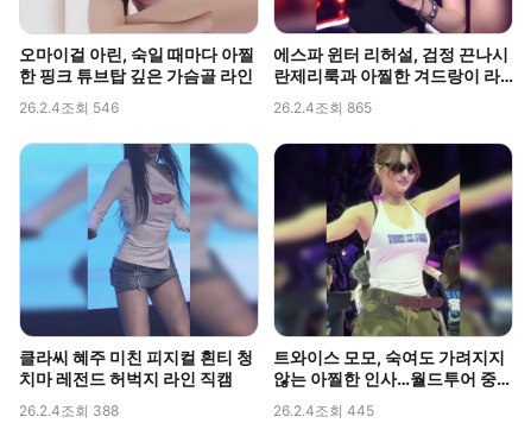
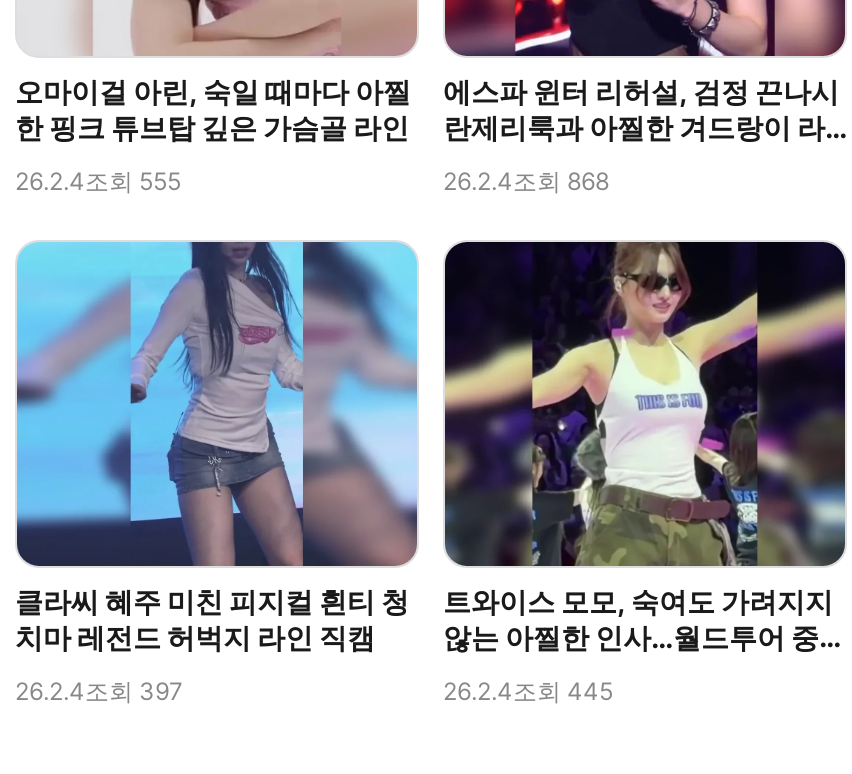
[19,99,119,116] 26.2.4조회 546 -> [15,166,181,196] 26.2.4조회 555
[273,99,372,116] 26.2.4조회 865 -> [443,166,609,196] 26.2.4조회 868
[19,401,119,419] 26.2.4조회 388 -> [15,675,183,705] 26.2.4조회 397

